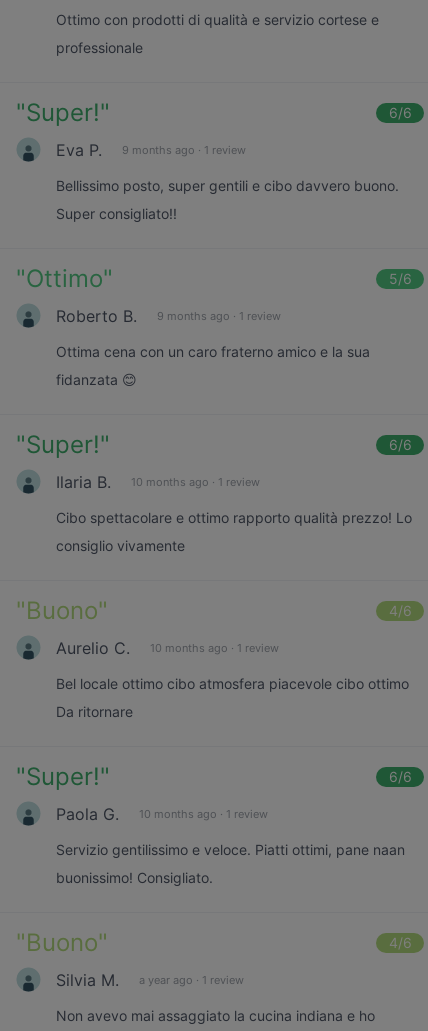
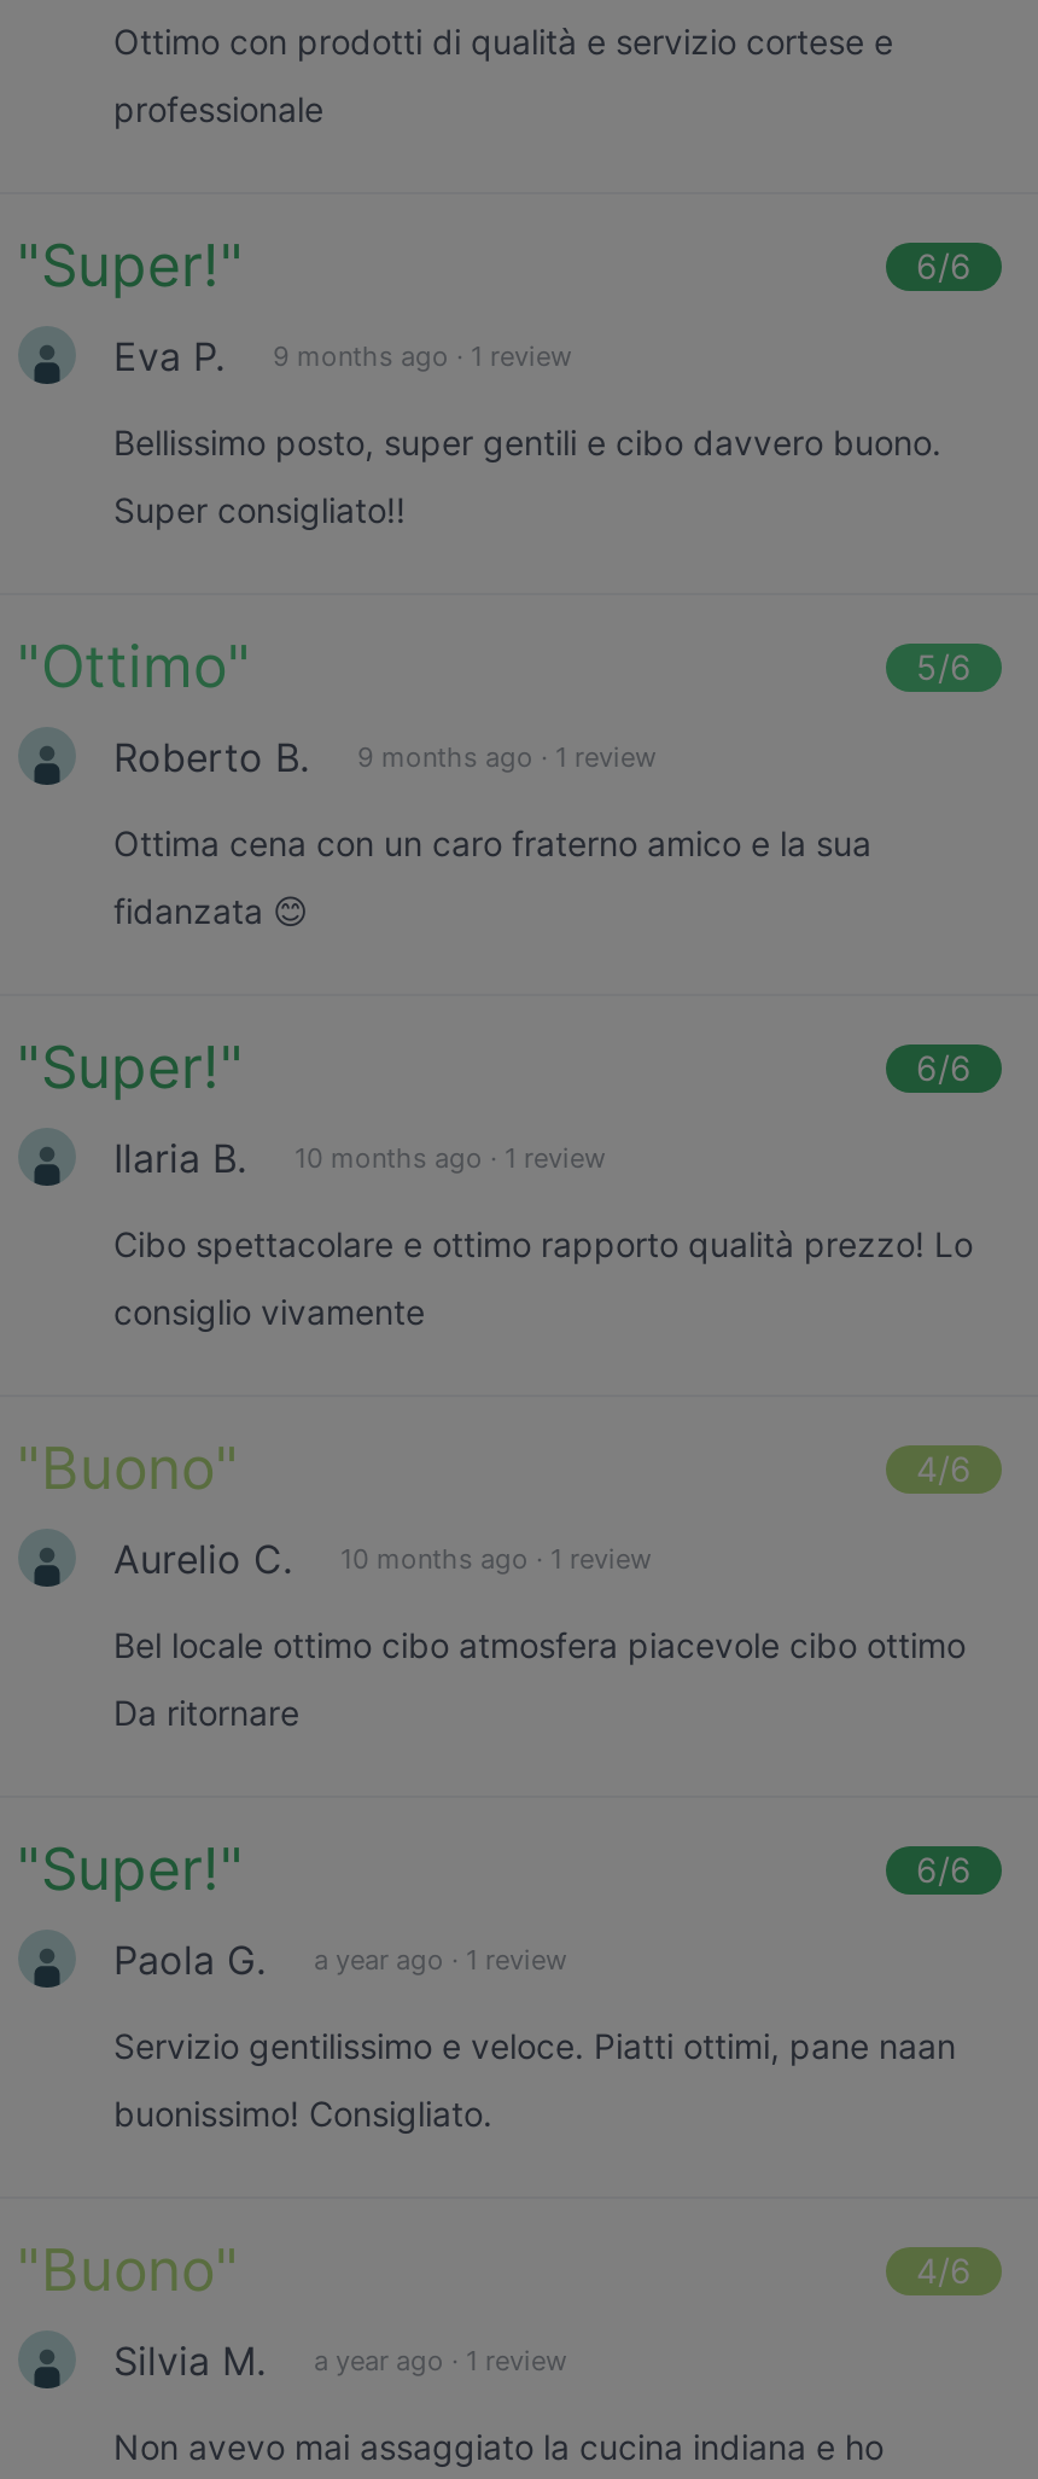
[139,806,268,820] 10 months ago · 1 review -> [314,1942,567,1975] a year ago · 1 review

